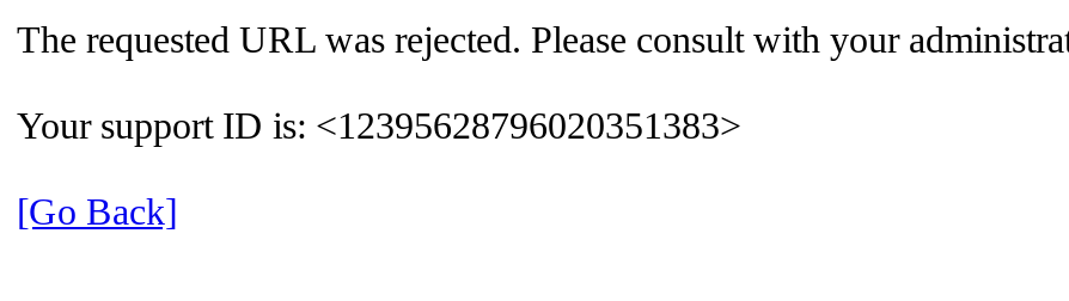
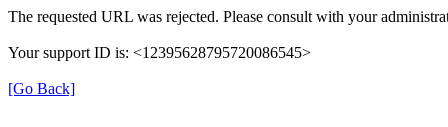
[17,105,741,146] Your support ID is: <12395628796020351383> -> [8,44,311,61] Your support ID is: <12395628795720086545>

